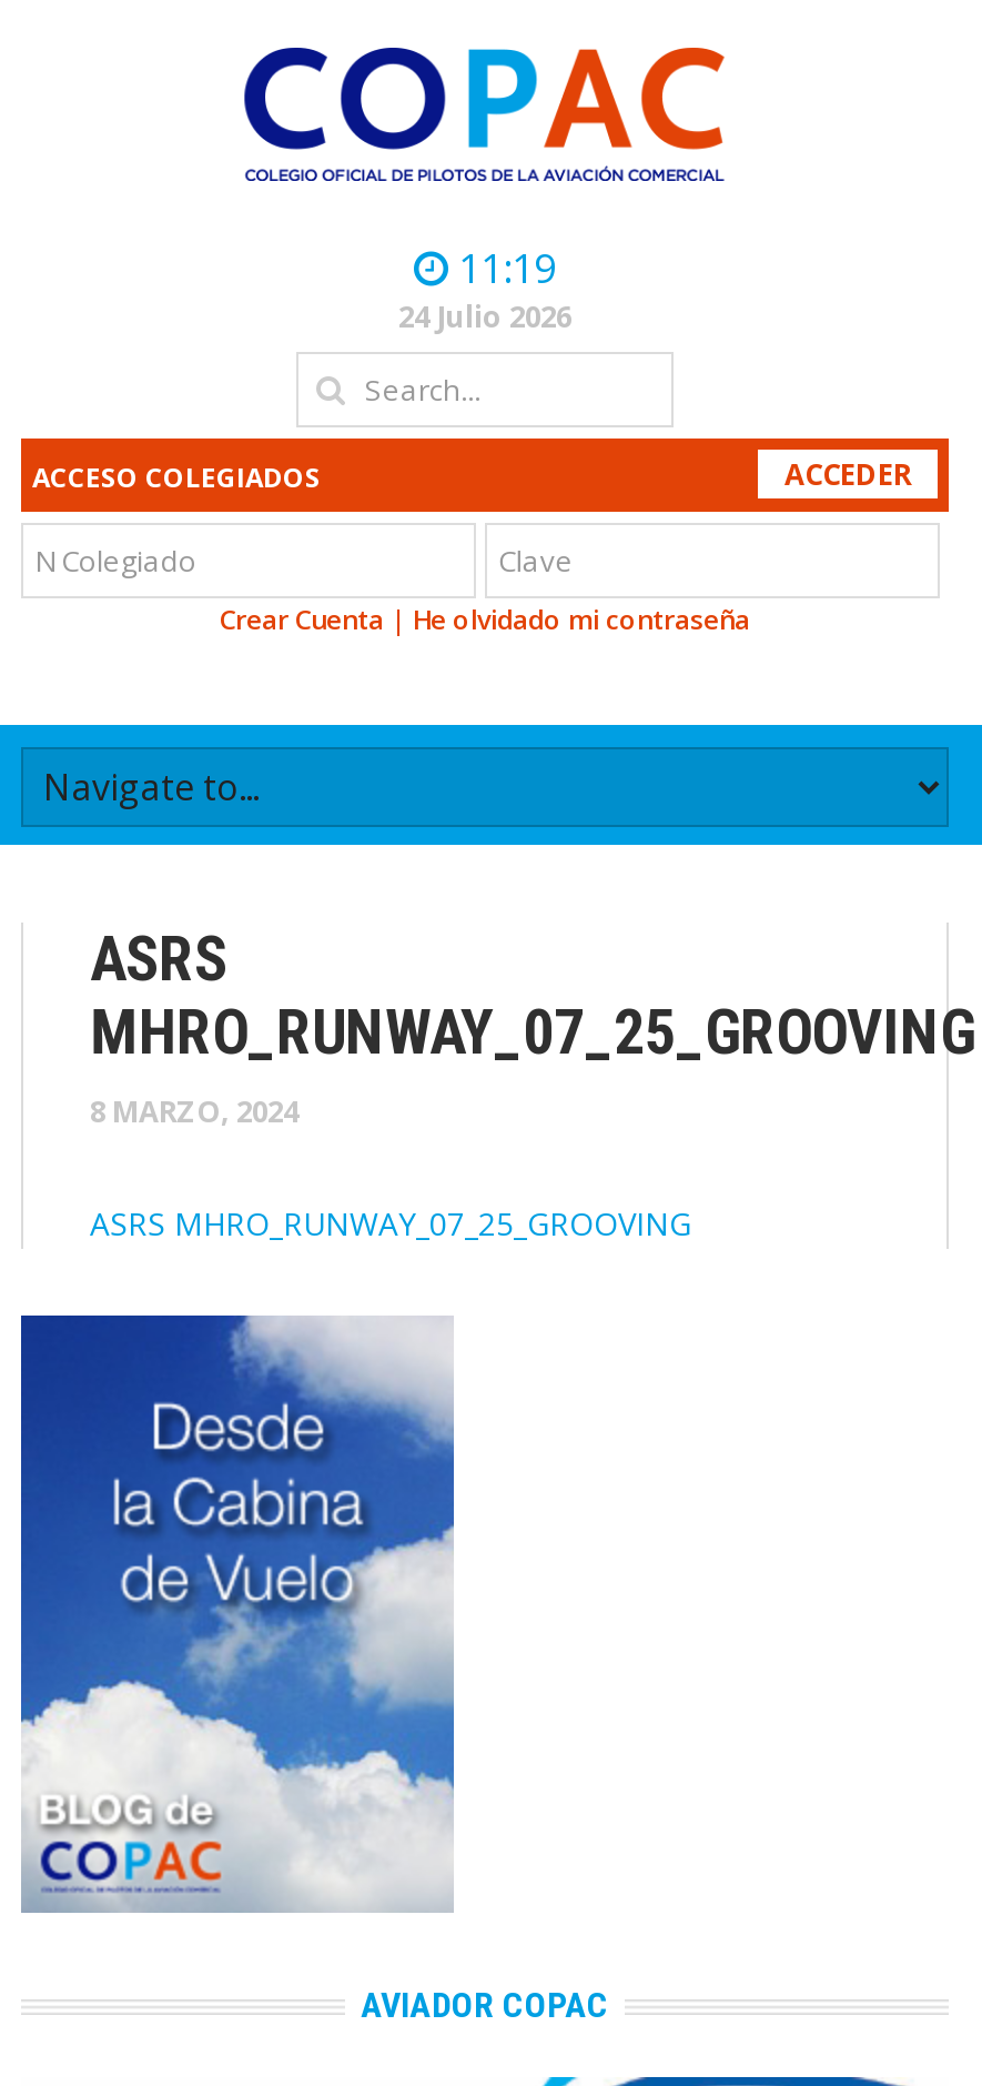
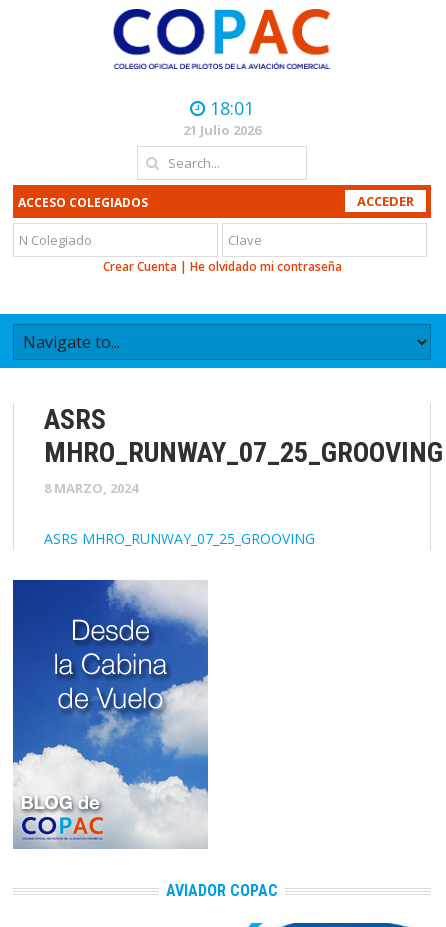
[458,241,556,294] 11:19 -> [210,96,254,120] 18:01
[398,296,571,336] 24 Julio 2026 -> [183,121,261,139] 21 Julio 2026

